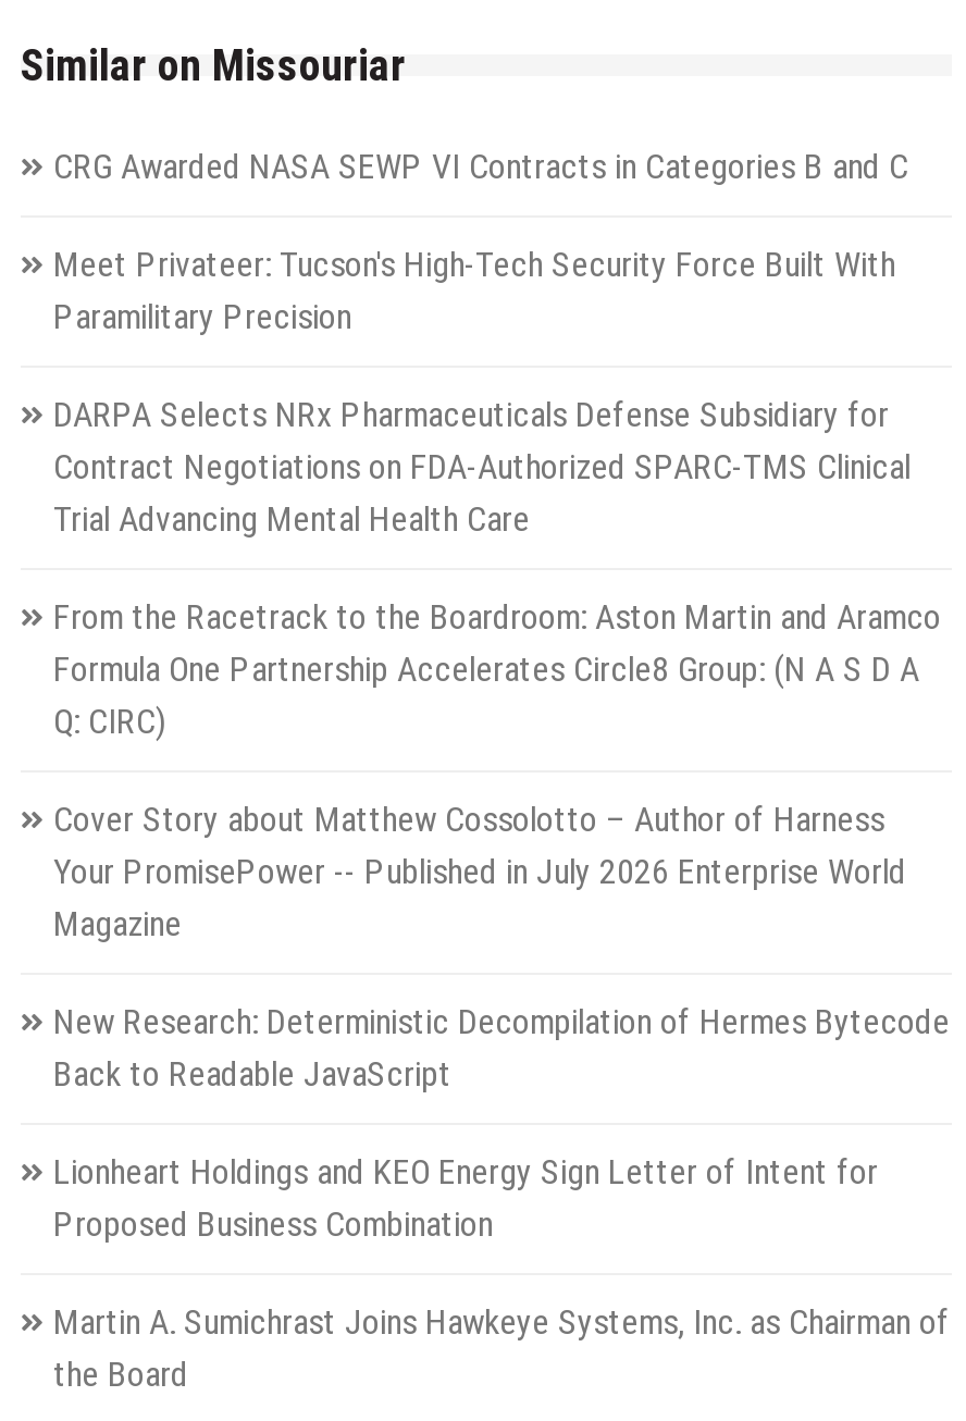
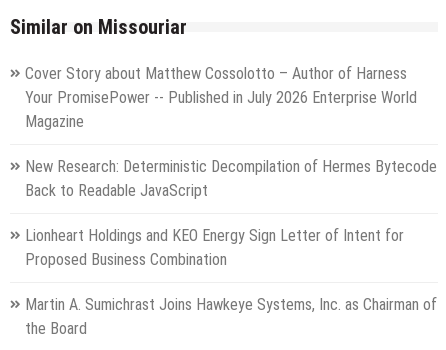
[53,146,941,742] CRG Awarded NASA SEWP VI Contracts in Categories B and C | Meet Privateer: Tucson's High-Tech Security Force Built With | Paramilitary Precision | DARPA Selects NRx Pharmaceuticals Defense Subsidiary for | Contract Negotiations on FDA-Authorized SPARC-TMS Clinical | Trial Advancing Mental Health Care | From the Racetrack to the Boardroom: Aston Martin and Aramco | Formula One Partnership Accelerates Circle8 Group: (N A S D A | Q: CIRC) -> none

